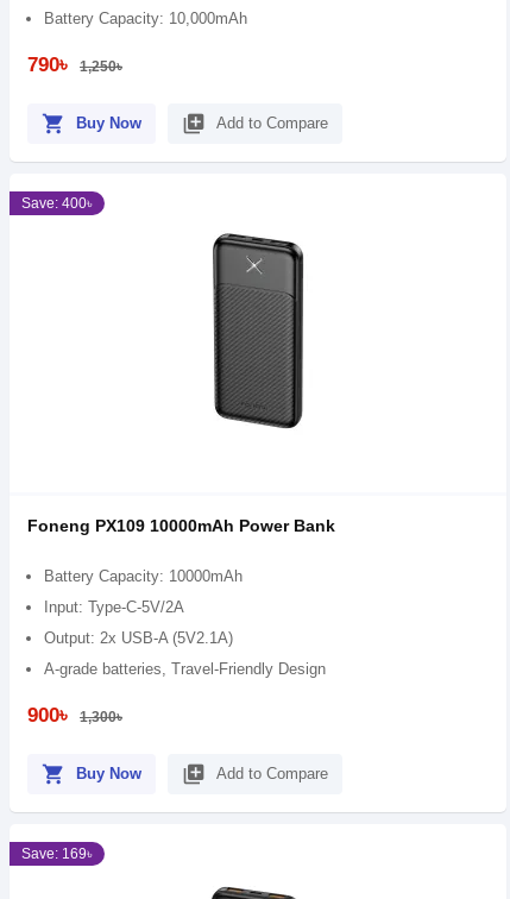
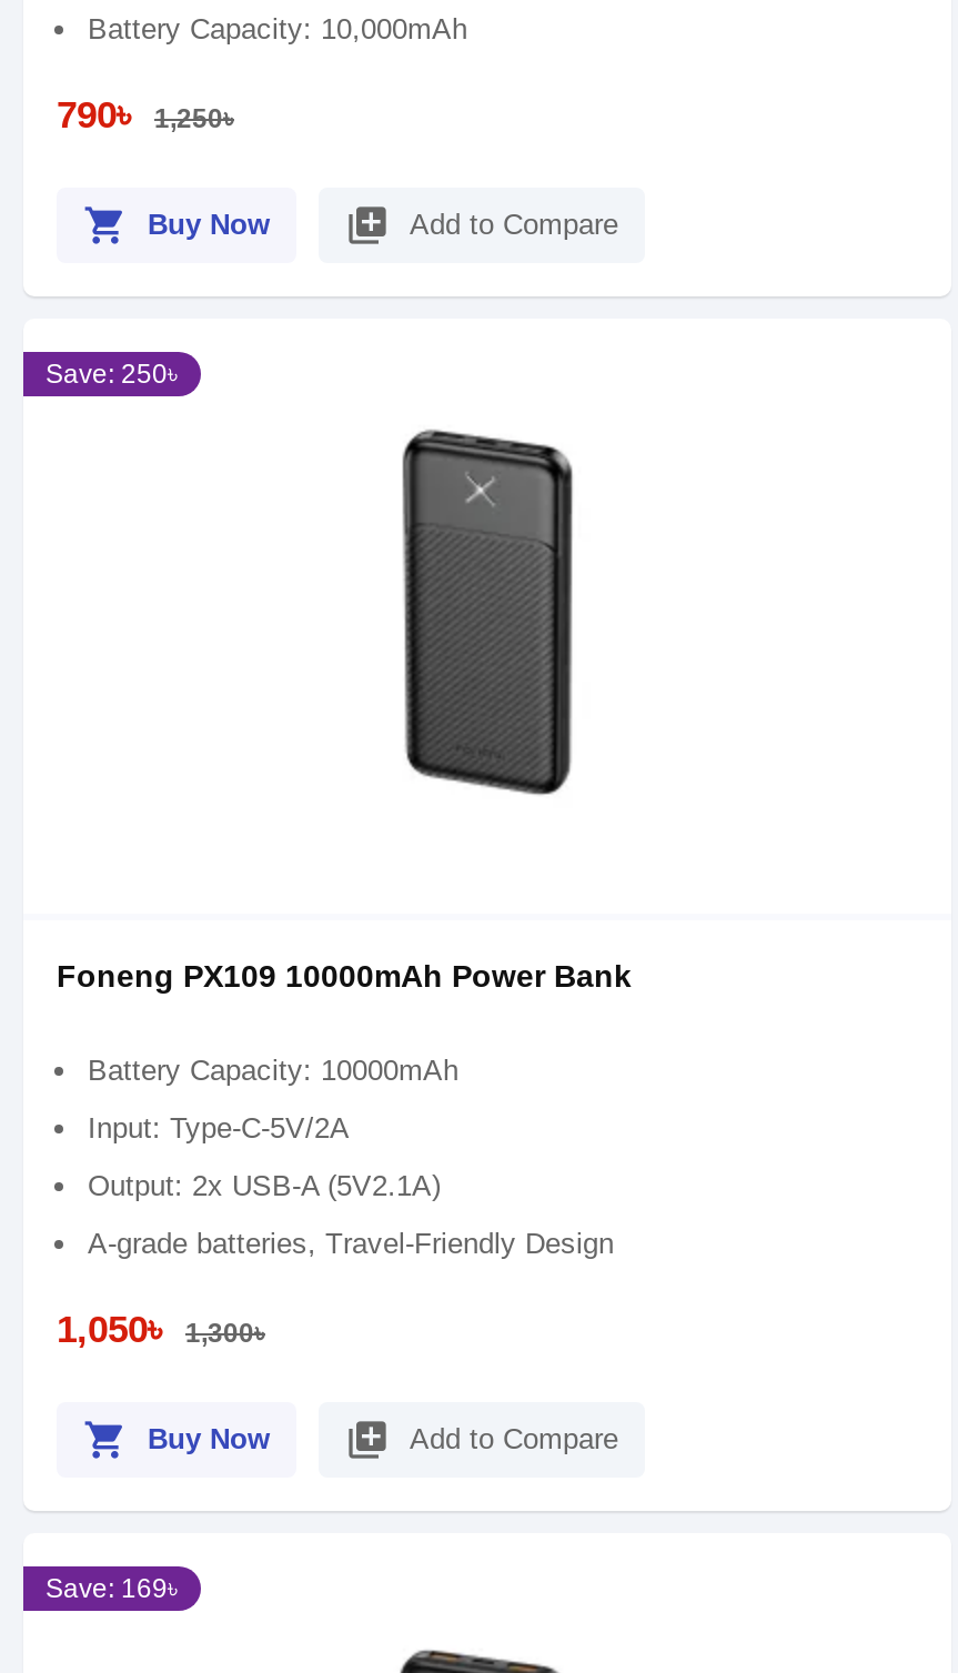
[21,195,93,212] Save: 400৳ -> [46,359,179,390] Save: 250৳
[27,704,122,727] 900৳ 1,300৳ -> [57,1309,265,1351] 1,050৳ 1,300৳

